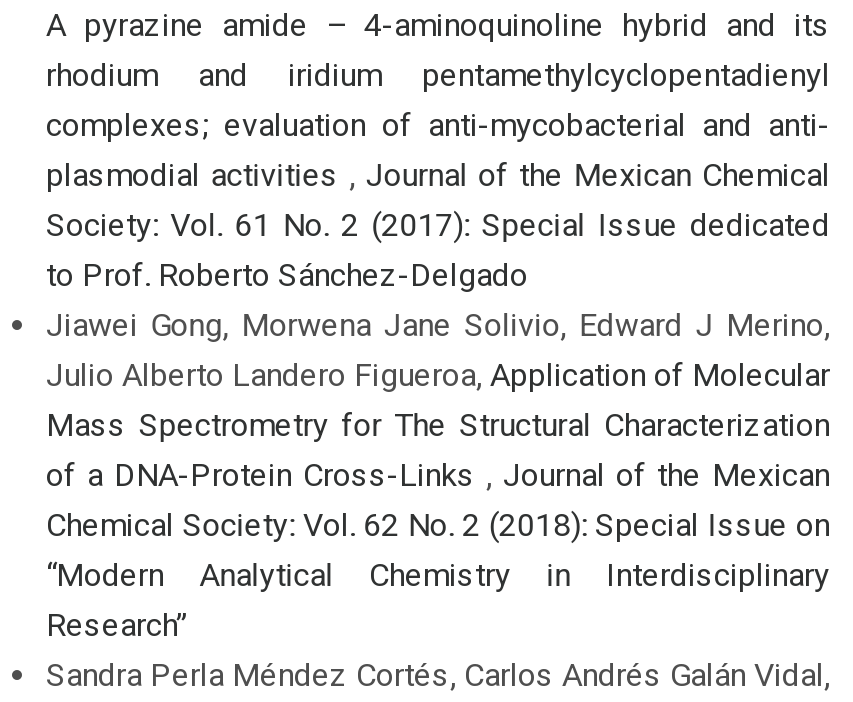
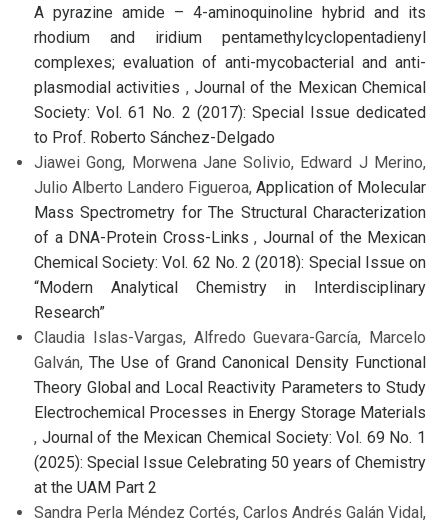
none -> [34,328,426,497] Claudia Islas-Vargas, Alfredo Guevara-García, Marcelo | Galván, The Use of Grand Canonical Density Functional | Theory Global and Local Reactivity Parameters to Study | Electrochemical Processes in Energy Storage Materials | , Journal of the Mexican Chemical Society: Vol. 69 No. 1 | (2025): Special Issue Celebrating 50 years of Chemistry | at the UAM Part 2

